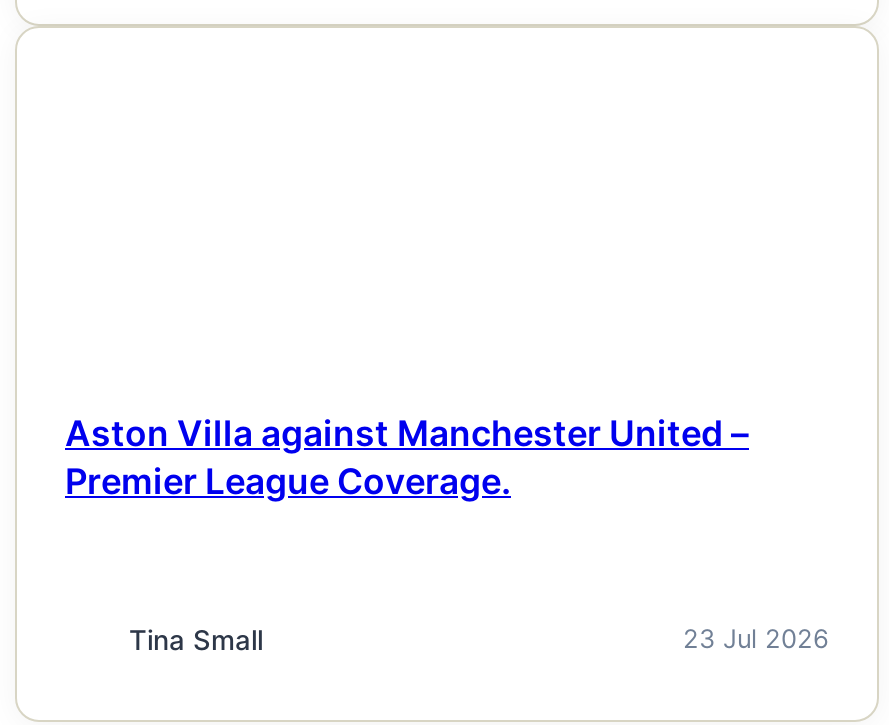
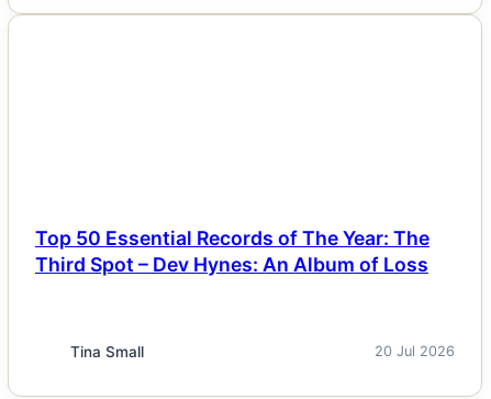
[65,413,749,503] Aston Villa against Manchester United – | Premier League Coverage. -> [35,227,429,276] Top 50 Essential Records of The Year: The | Third Spot – Dev Hynes: An Album of Loss
[683,625,829,655] 23 Jul 2026 -> [375,343,455,360] 20 Jul 2026

